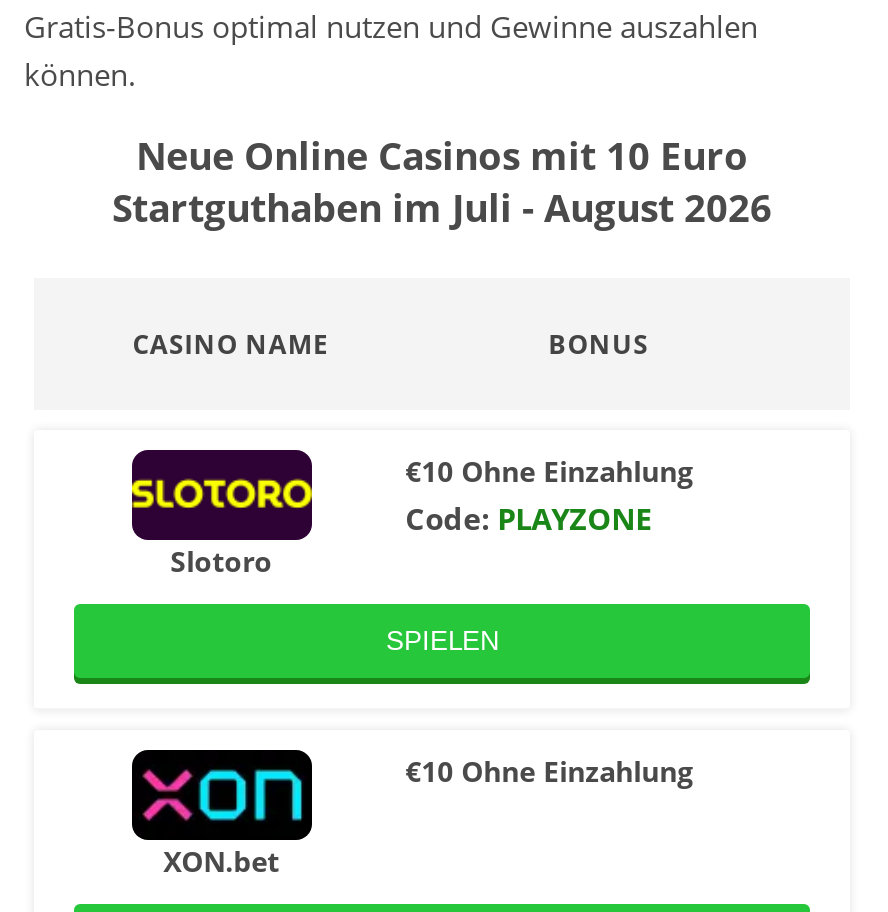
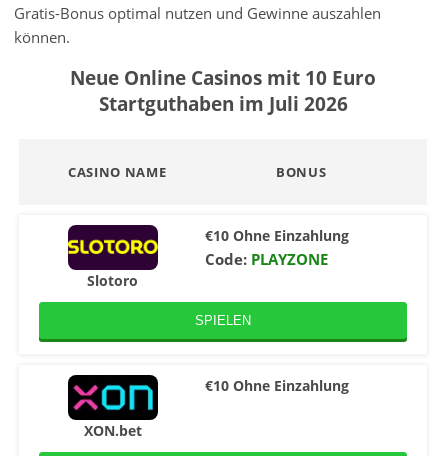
[112,179,772,233] Startguthaben im Juli - August 2026 -> [98,90,347,117] Startguthaben im Juli 2026

